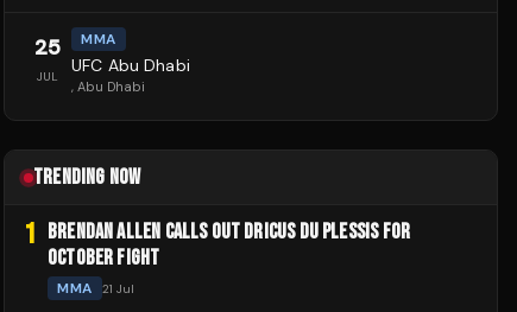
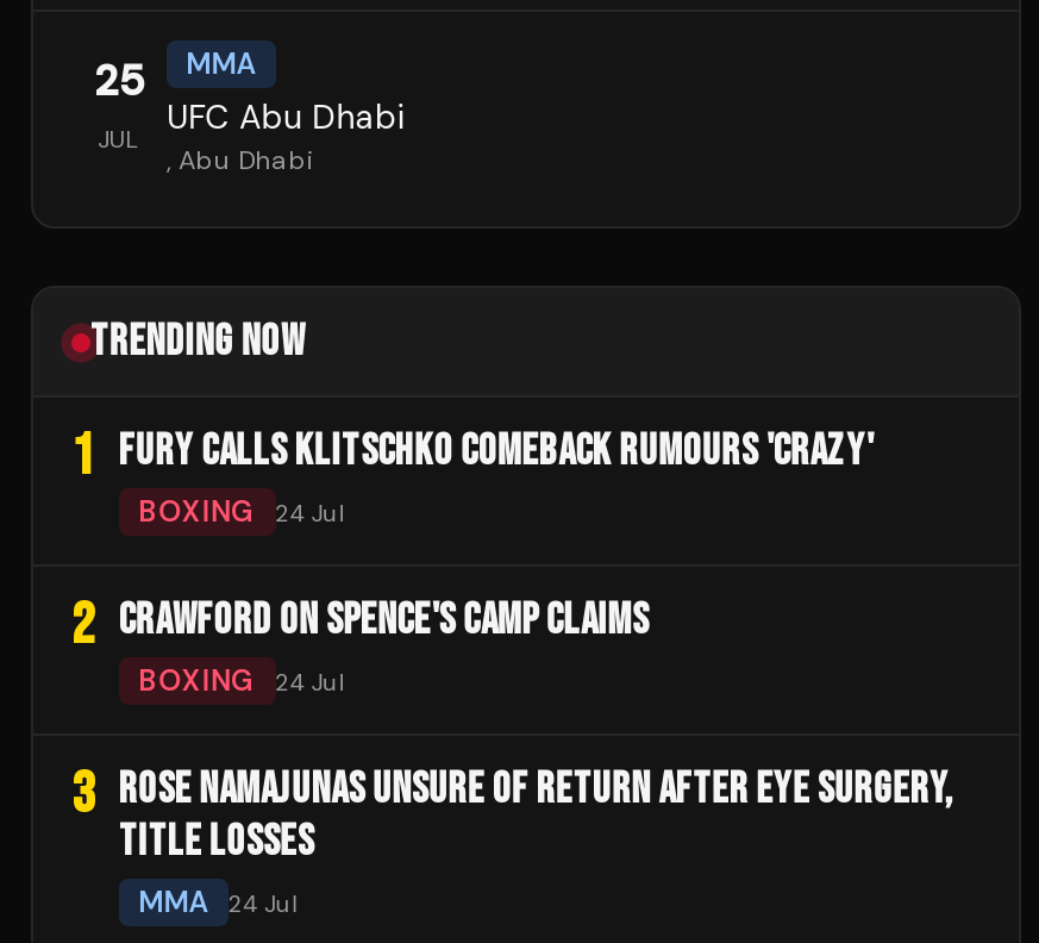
[24,217,410,270] 1 BRENDAN ALLEN CALLS OUT DRICUS DU PLESSIS FOR | OCTOBER FIGHT -> [71,421,954,867] 1 FURY CALLS KLITSCHKO COMEBACK RUMOURS 'CRAZY' | BOXING | 24 Jul | 2 CRAWFORD ON SPENCE'S CAMP CLAIMS | BOXING | 24 Jul | 3 ROSE NAMAJUNAS UNSURE OF RETURN AFTER EYE SURGERY, | TITLE LOSSES
[57,279,134,298] MMA 21 Jul -> [138,883,299,922] MMA 24 Jul

